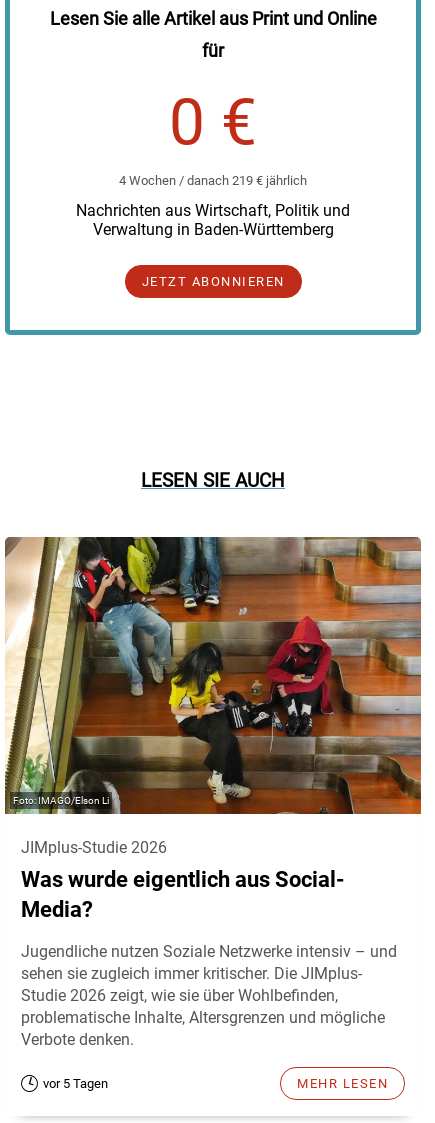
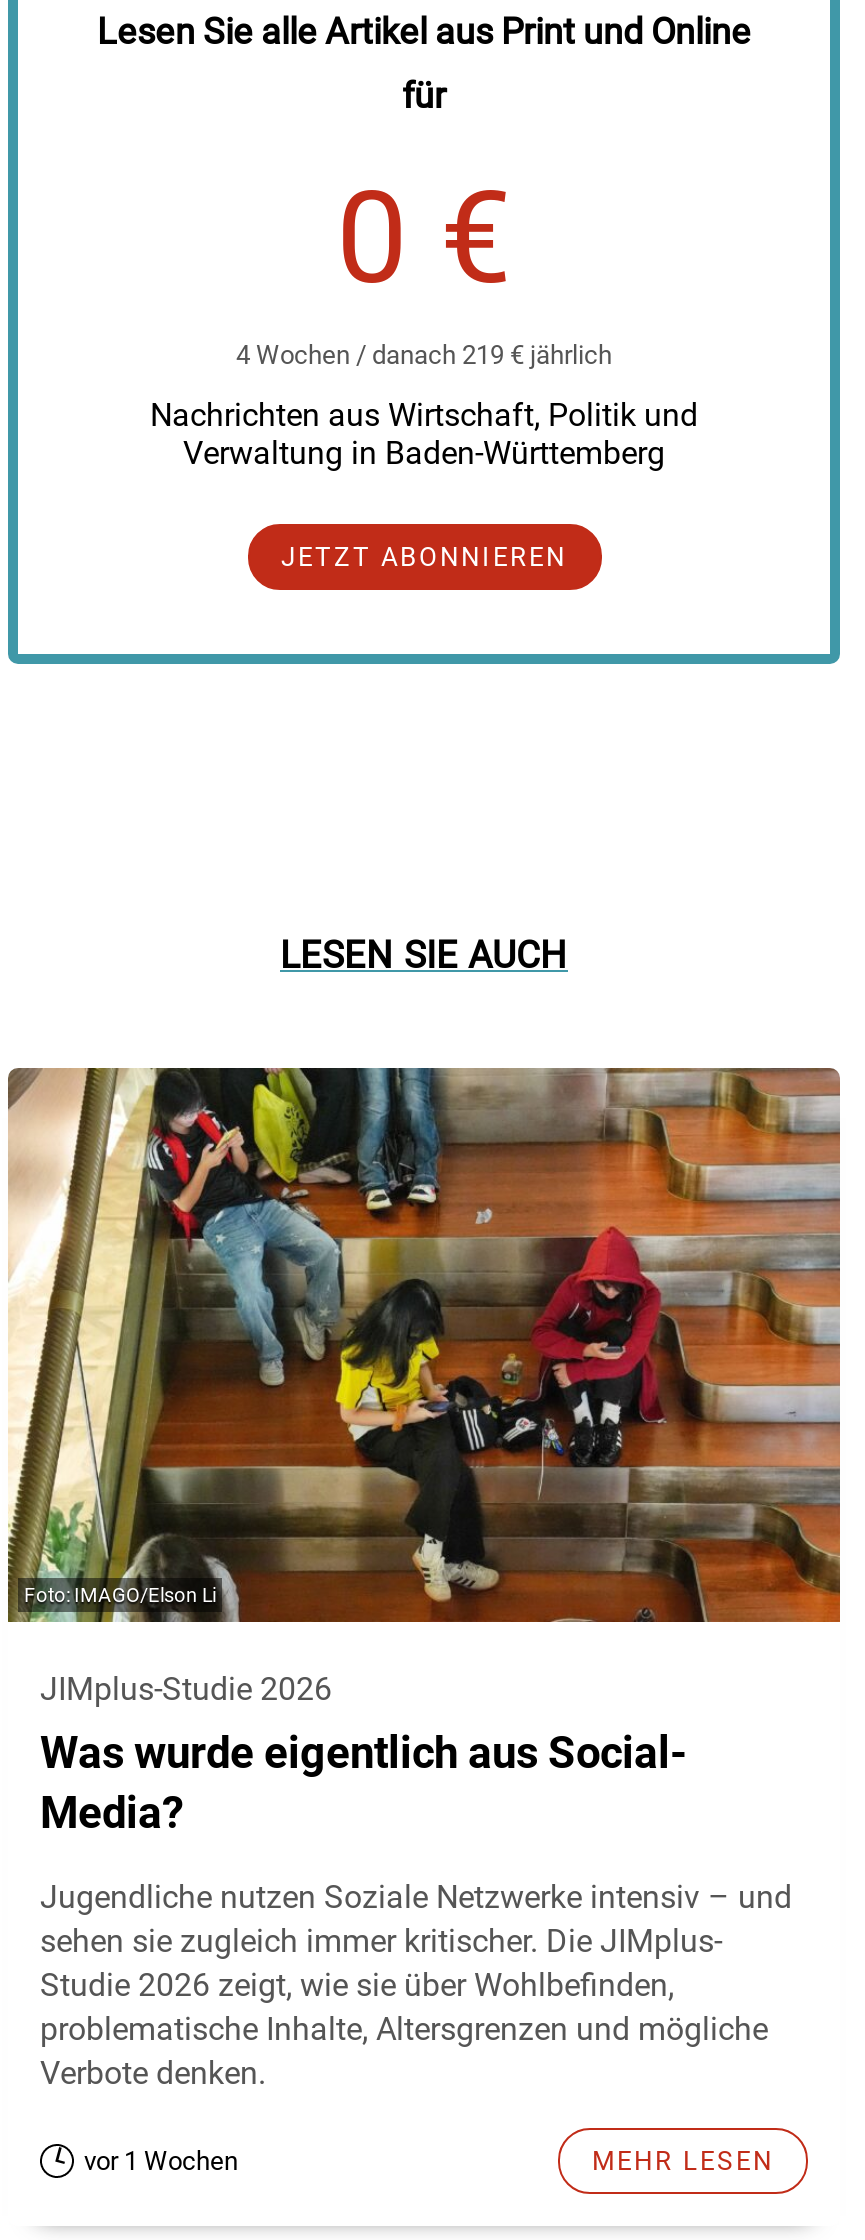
[43,1076,108,1091] vor 5 Tagen -> [84,2147,238,2177] vor 1 Wochen

